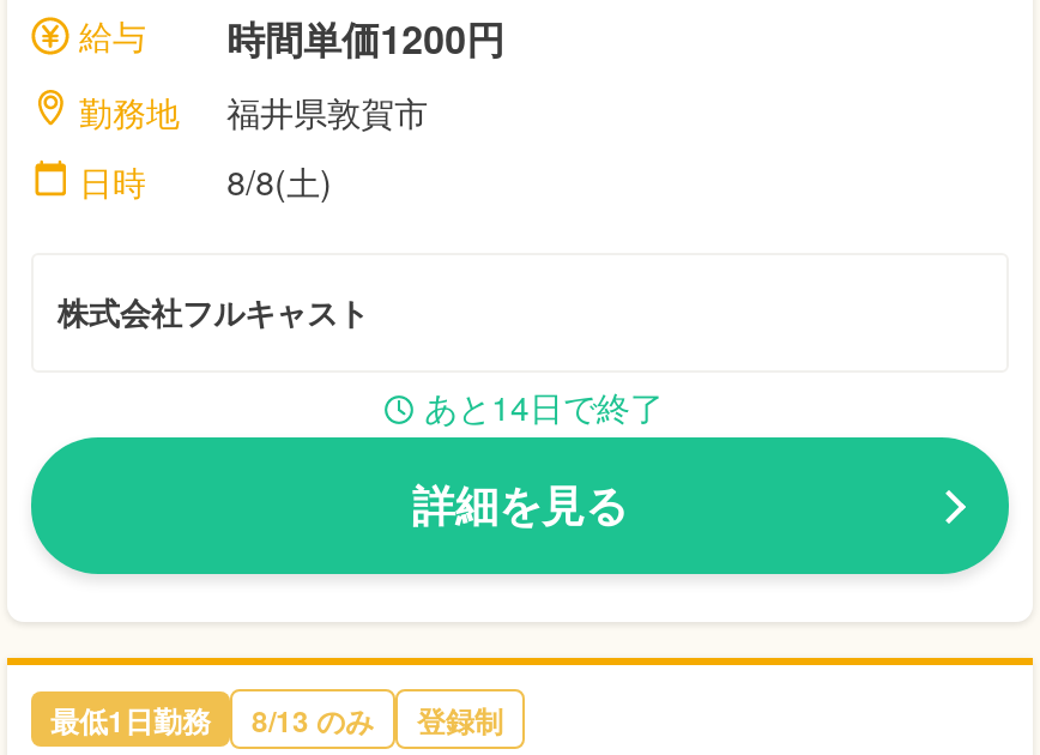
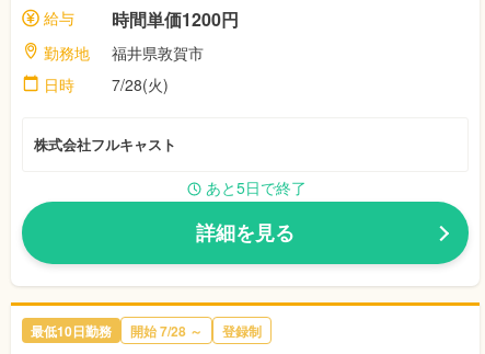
[79,157,332,205] 日時 8/8(土) -> [44,74,168,96] 日時 7/28(火)
[424,383,664,431] あと14日で終了 -> [206,177,307,199] あと5日で終了
[50,699,374,742] 最低1日勤務 | 8/13 のみ -> [31,321,203,341] 最低10日勤務 | 開始 7/28 ～

